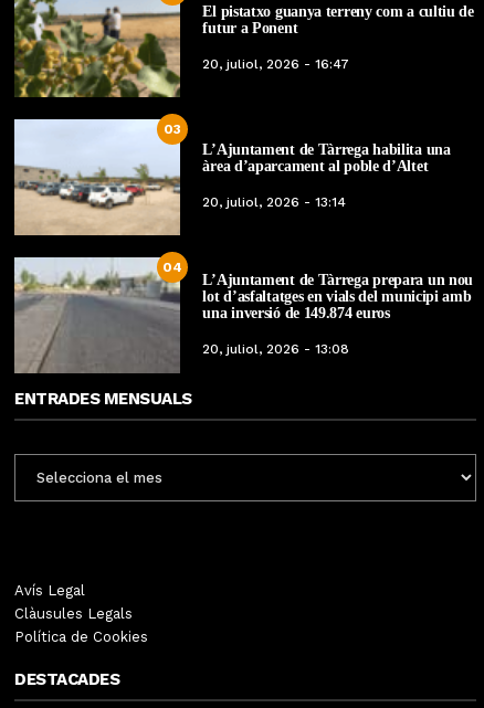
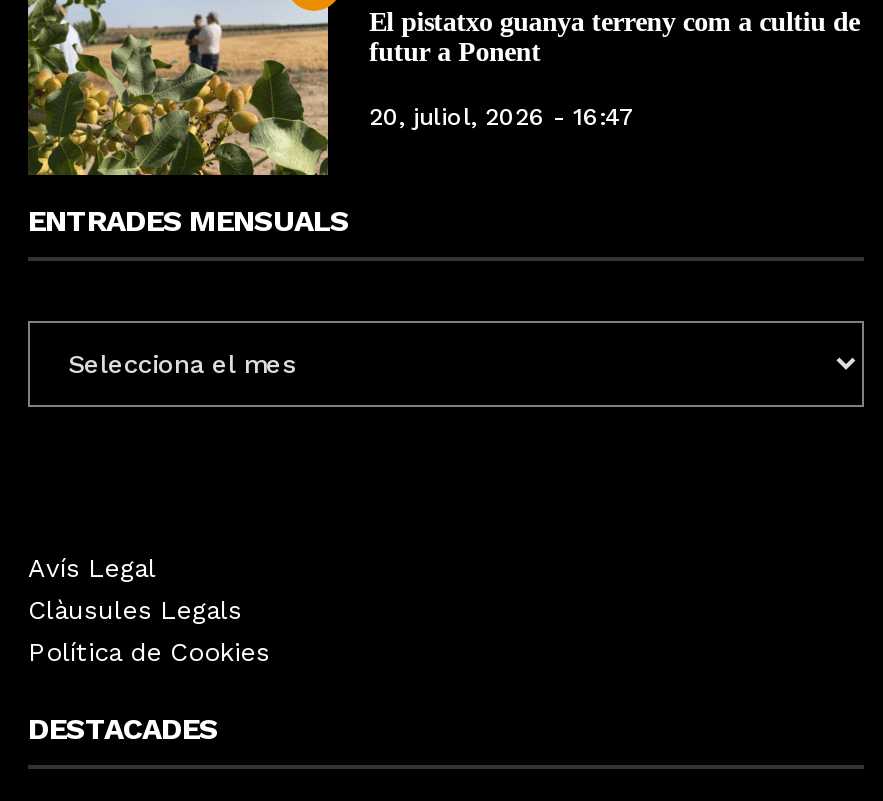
[13,118,451,236] [image] | 03 | L’Ajuntament de Tàrrega habilita una | àrea d’aparcament al poble d’Altet | 20, juliol, 2026 - 13:14 -> none
[13,256,473,374] [image] | 04 | L’Ajuntament de Tàrrega prepara un nou | lot d’asfaltatges en vials del municipi amb | una inversió de 149.874 euros | 20, juliol, 2026 - 13:08 -> none

